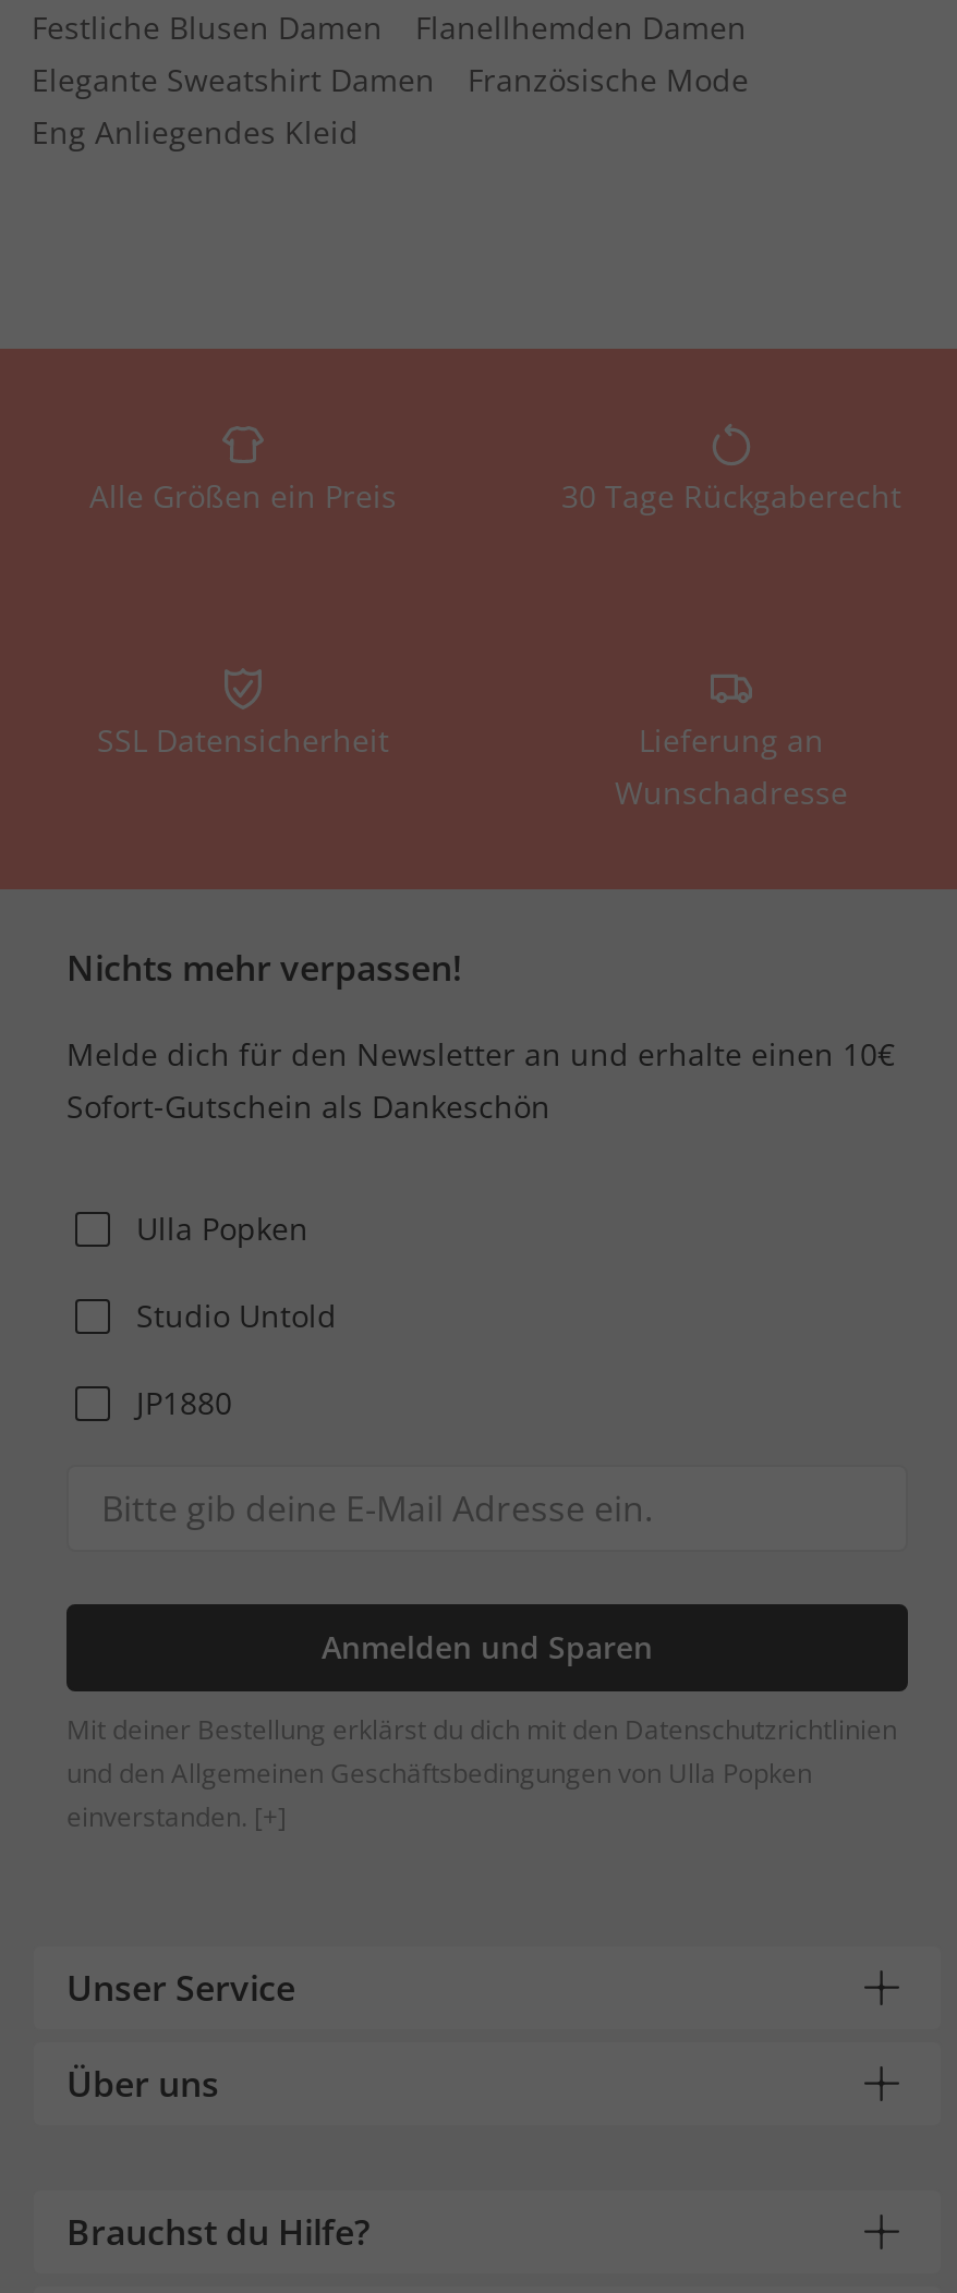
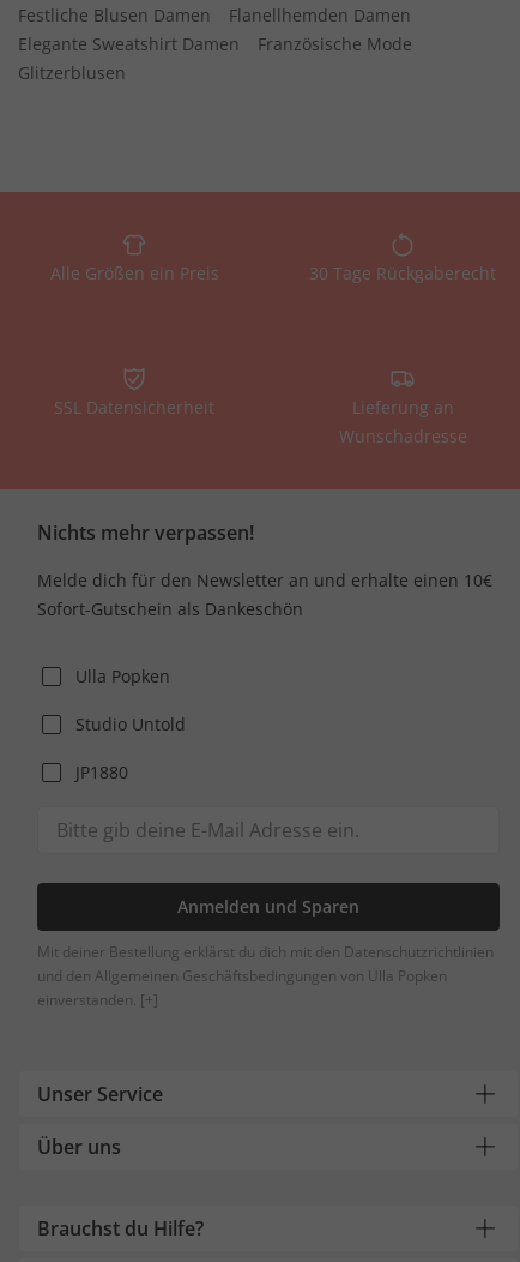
[32,111,359,153] Eng Anliegendes Kleid -> [18,61,126,84] Glitzerblusen

